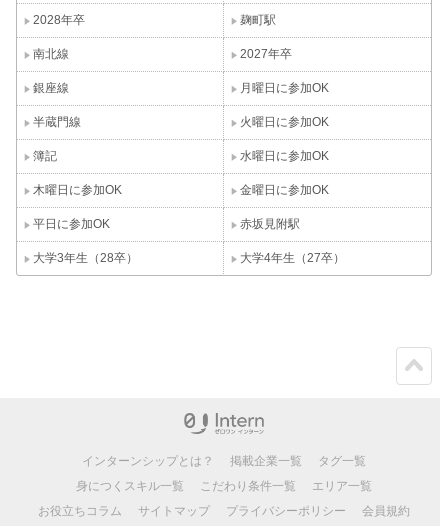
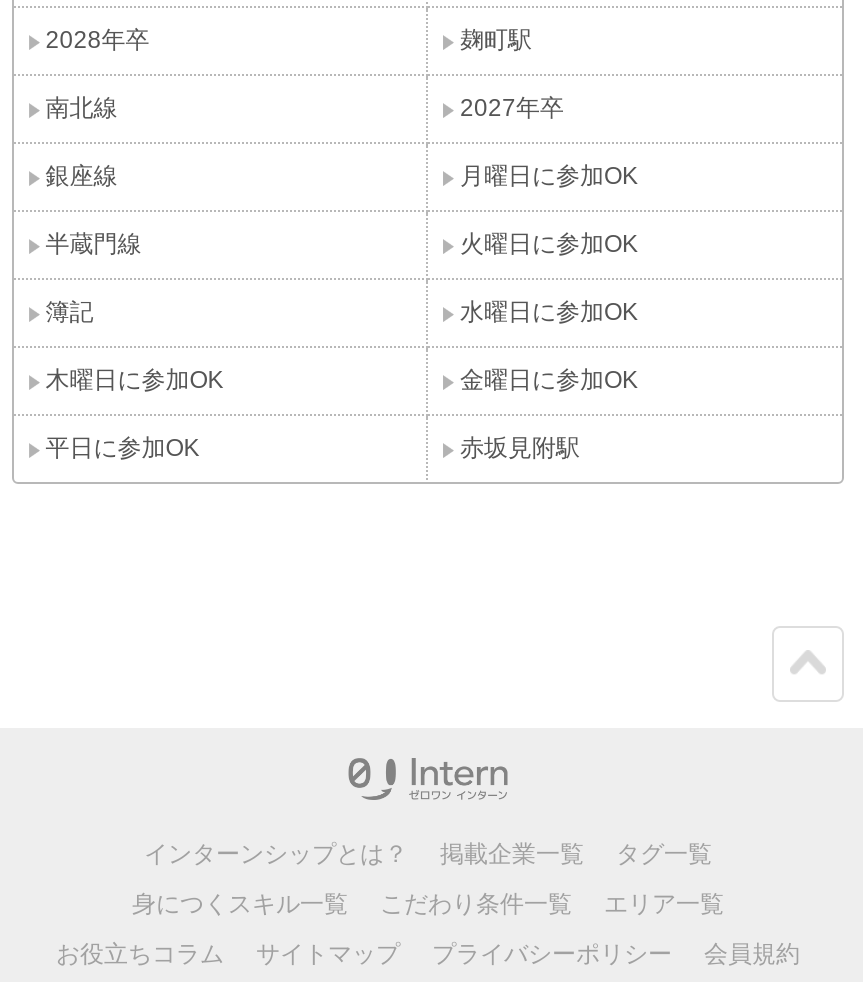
[33,251,345,265] 大学3年生（28卒） | 大学4年生（27卒） -> none

